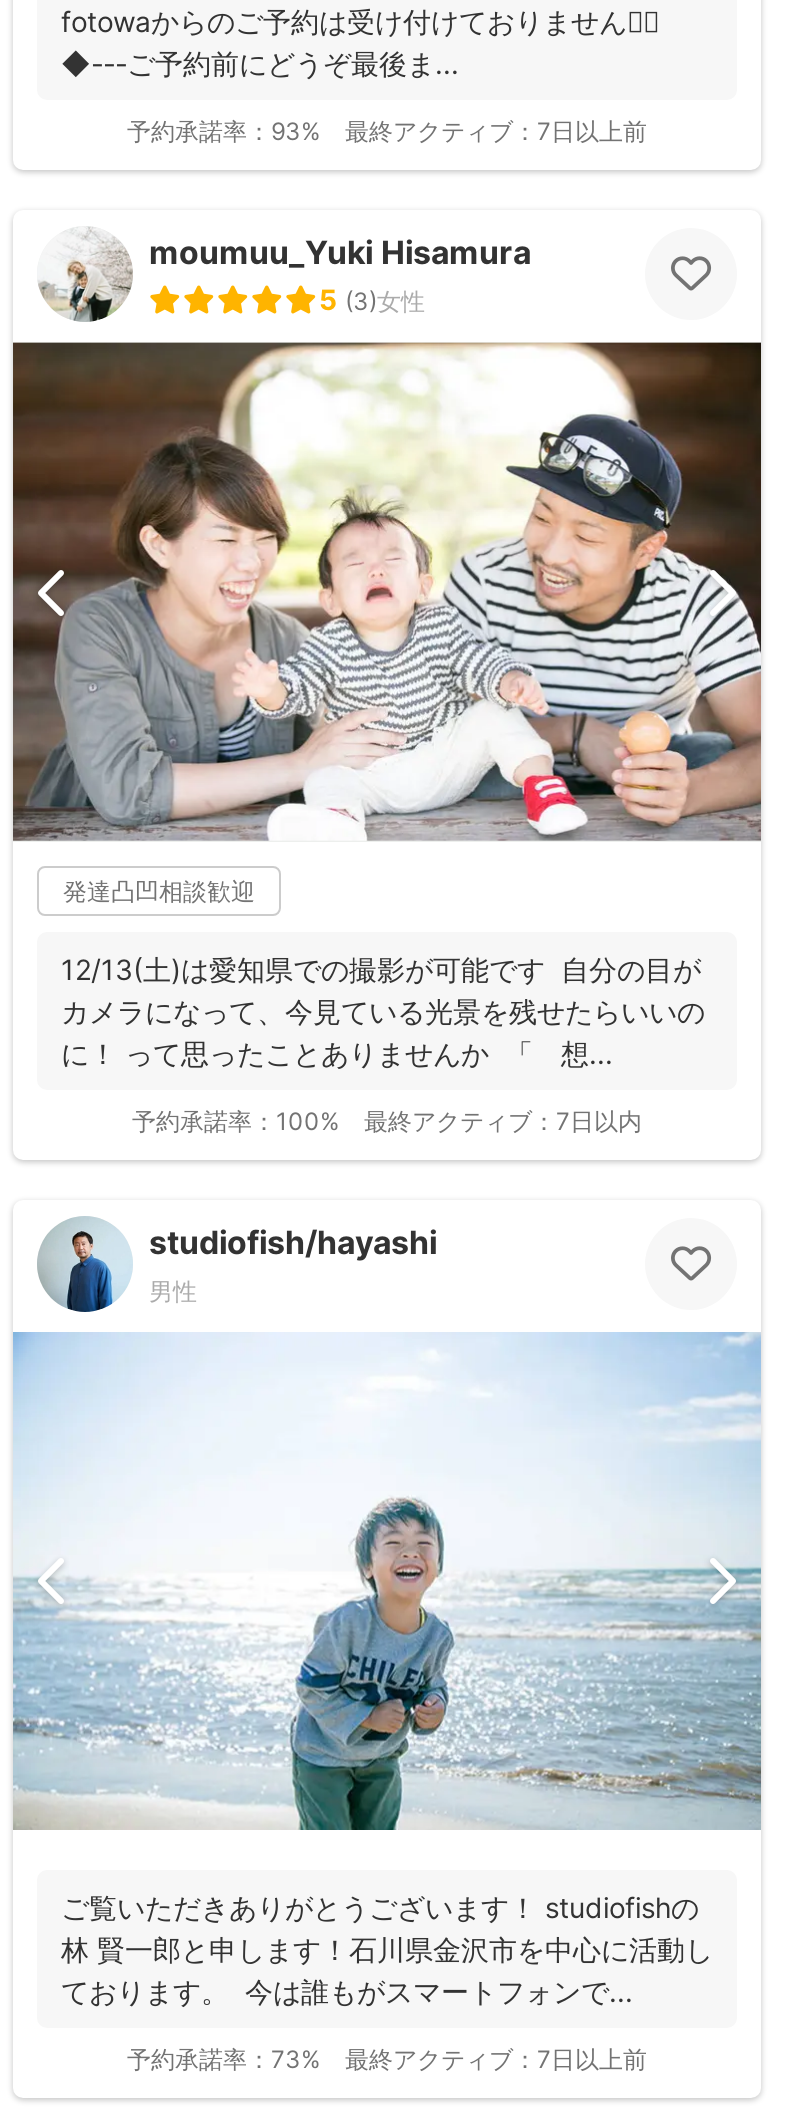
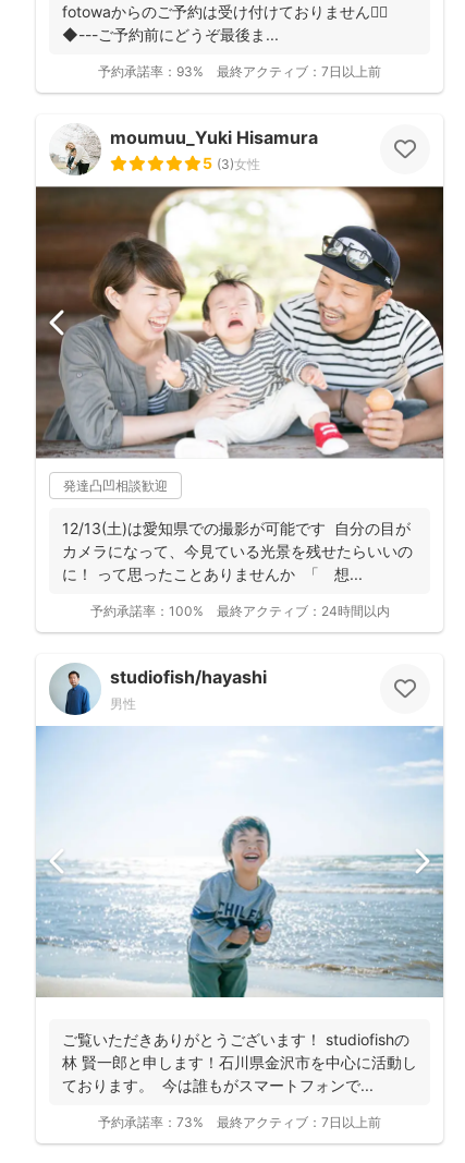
[364,1105,642,1135] 最終アクティブ：7日以内 -> [216,602,389,619] 最終アクティブ：24時間以内

